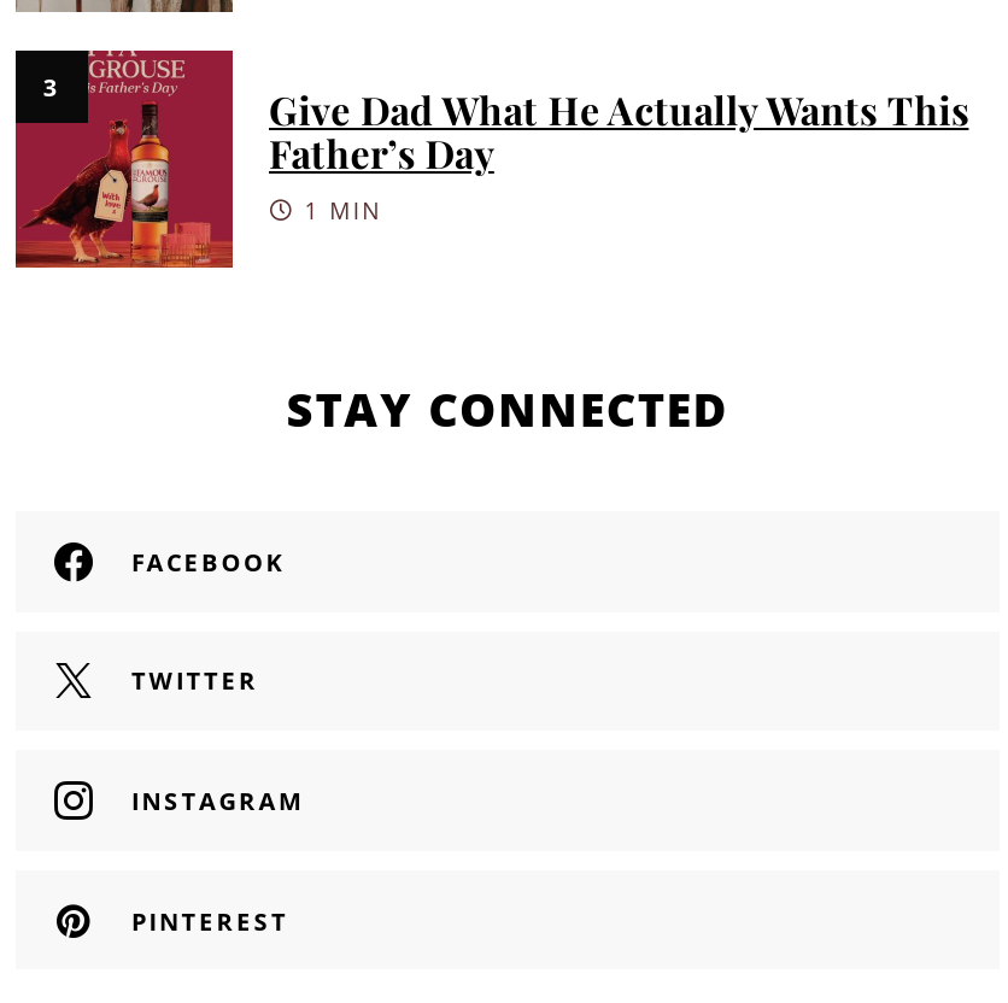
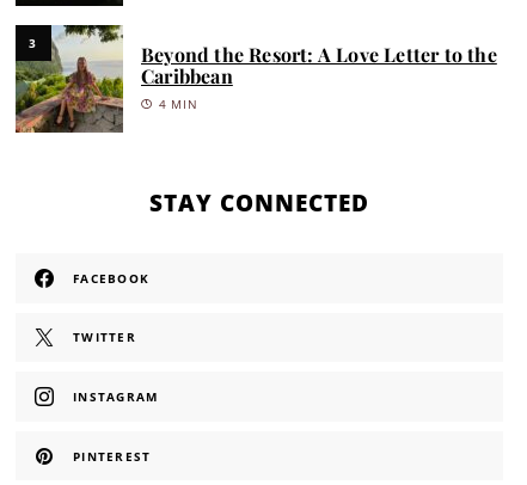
[13,48,969,270] [image] | Give Dad What He Actually Wants This | Father’s Day | 1 MIN -> [14,24,497,134] [image] | Beyond the Resort: A Love Letter to the | Caribbean | 4 MIN

